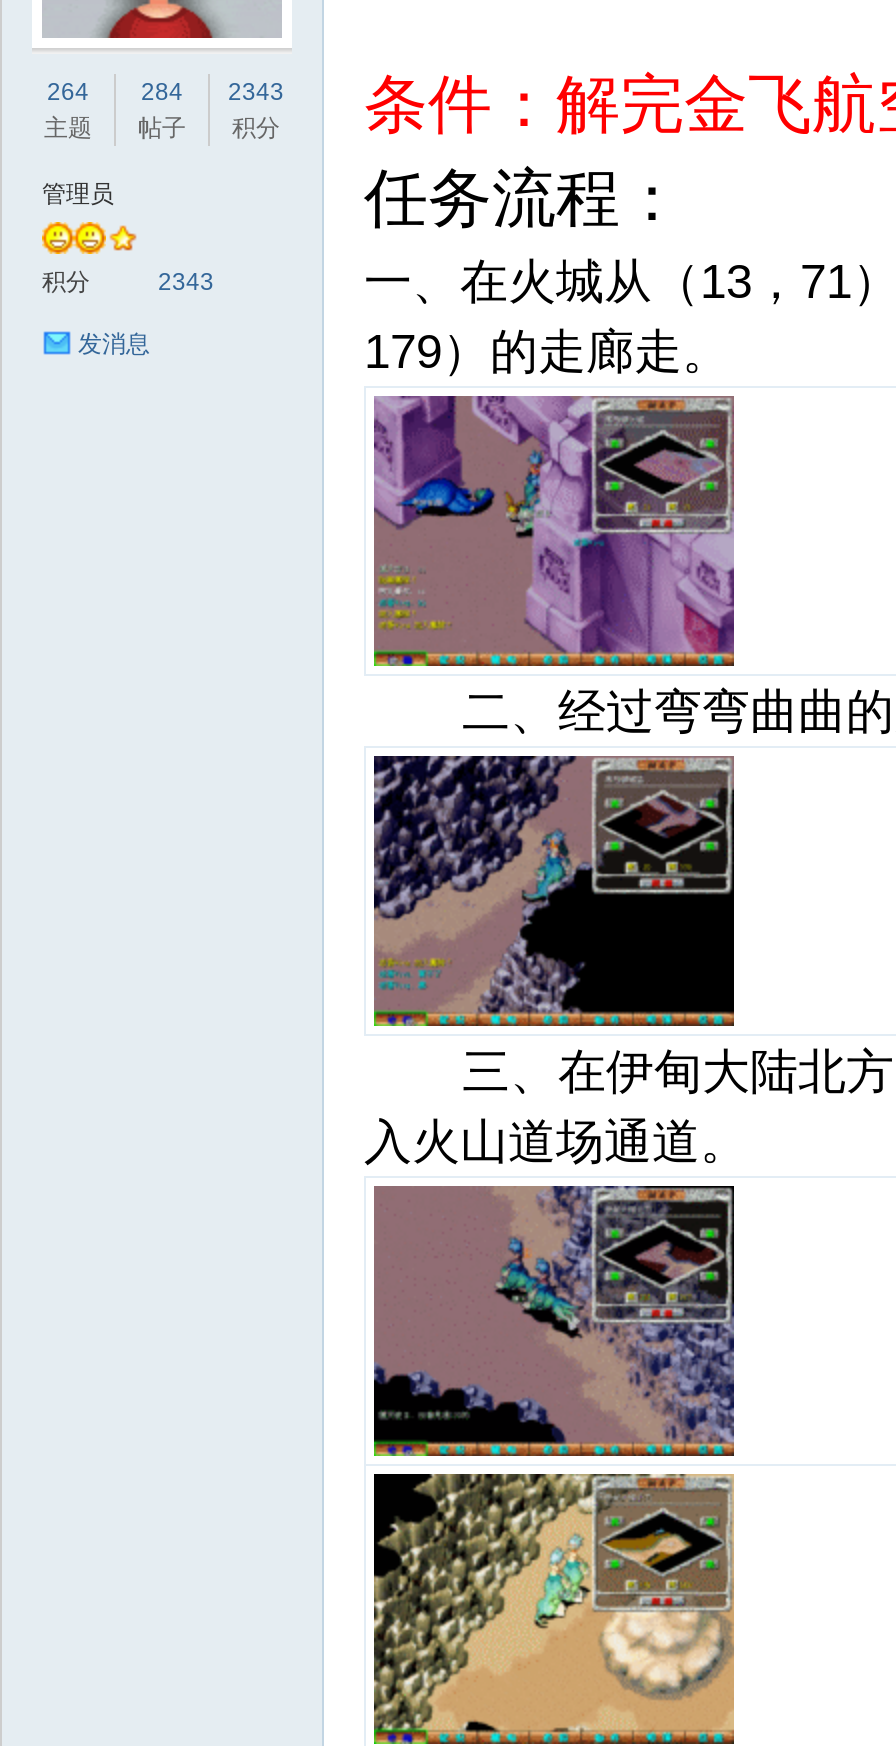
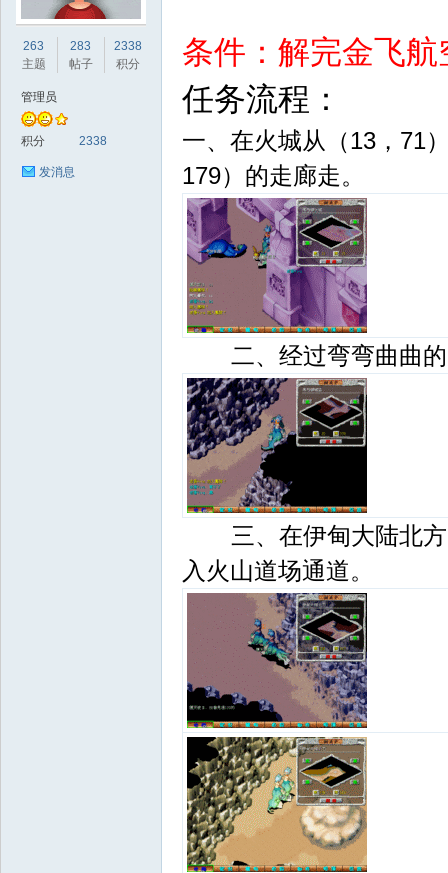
[47,78,89,106] 264 -> [23,39,44,53] 263
[141,78,183,106] 284 -> [70,39,91,53] 283
[228,78,284,106] 2343 -> [114,39,142,53] 2338
[158,268,214,296] 2343 -> [79,134,107,148] 2338

